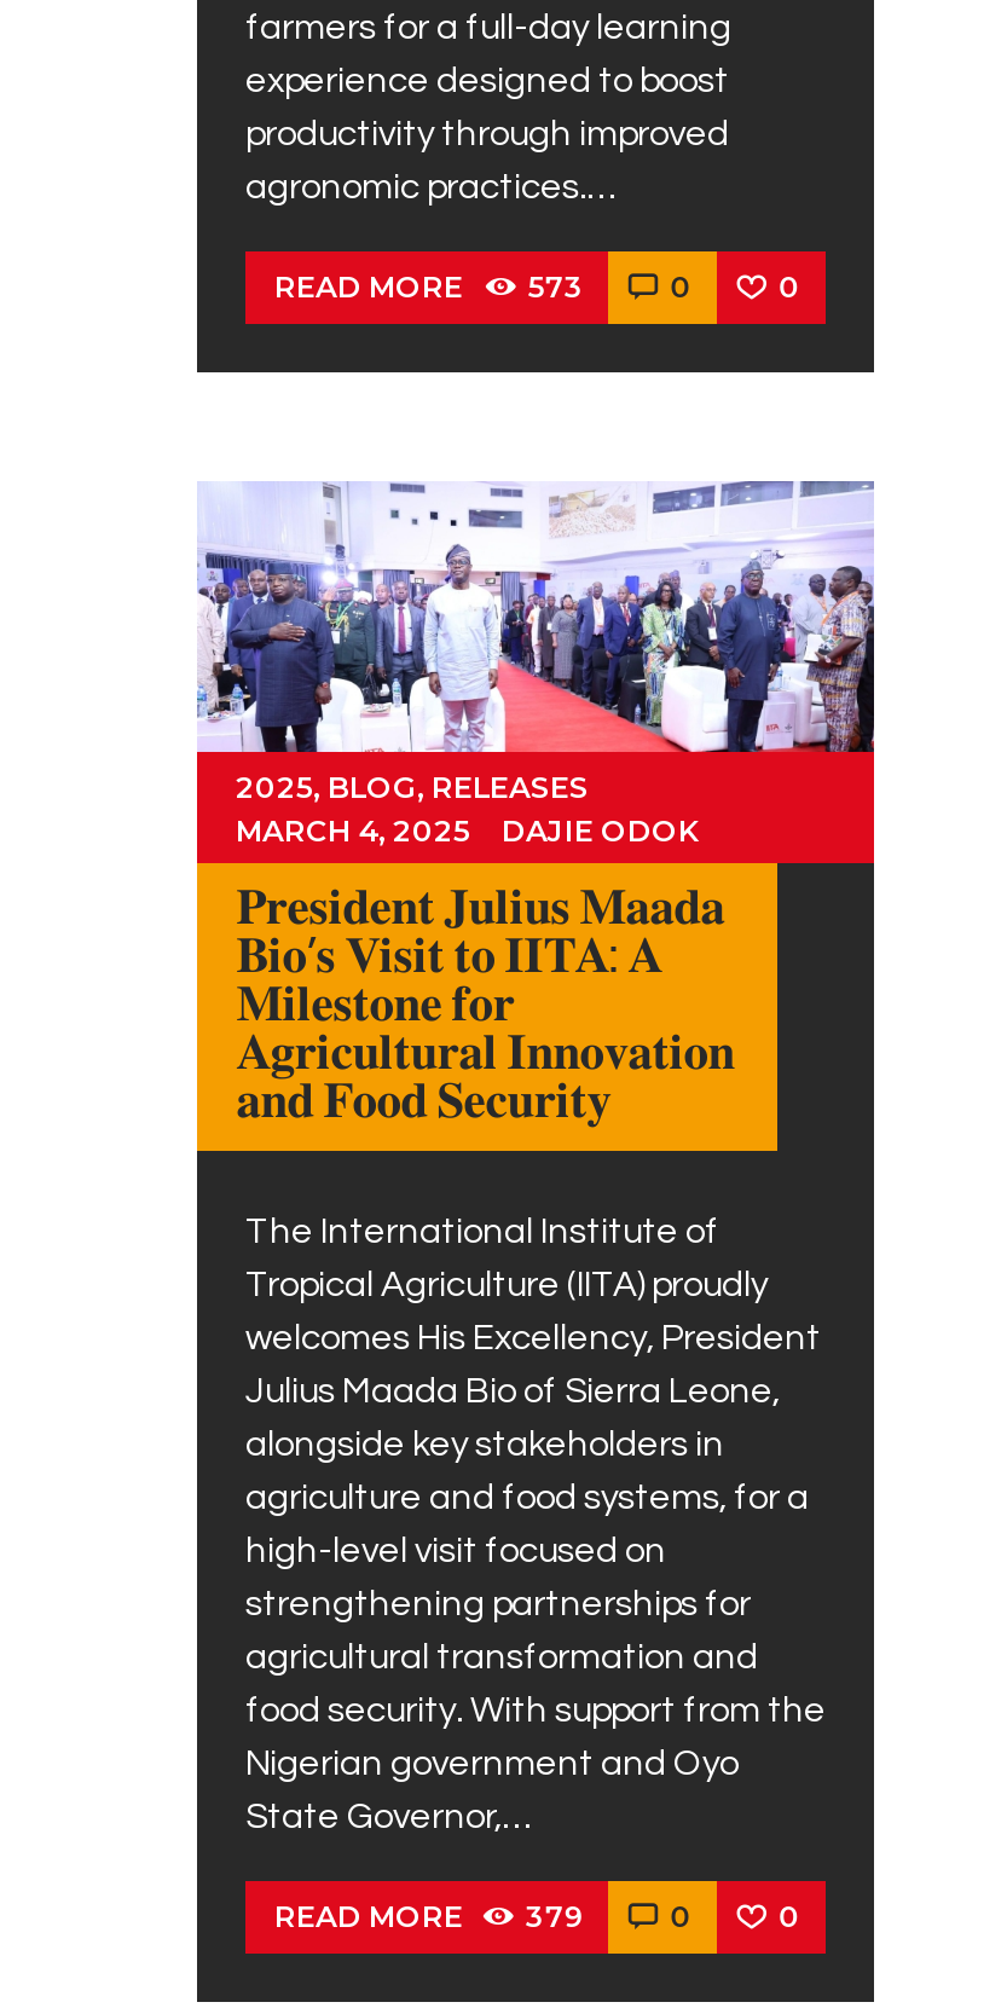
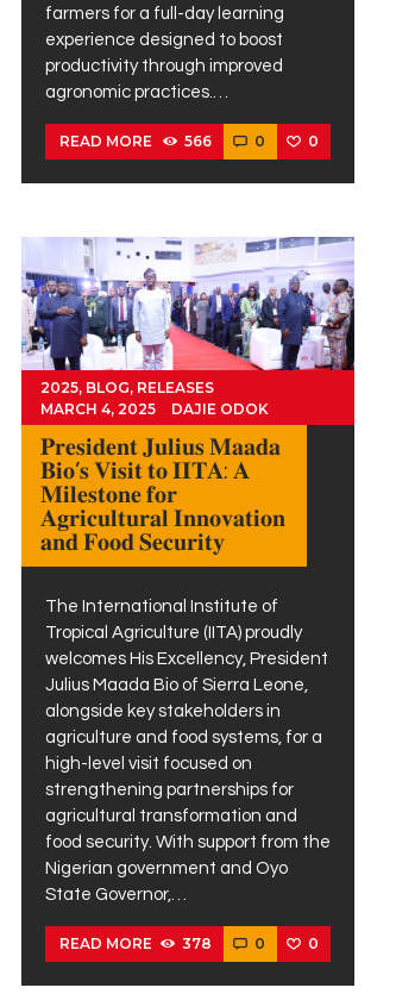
[274,269,584,306] READ MORE 573 -> [59,132,212,150] READ MORE 566
[274,1898,584,1935] READ MORE 379 -> [59,935,212,953] READ MORE 378

